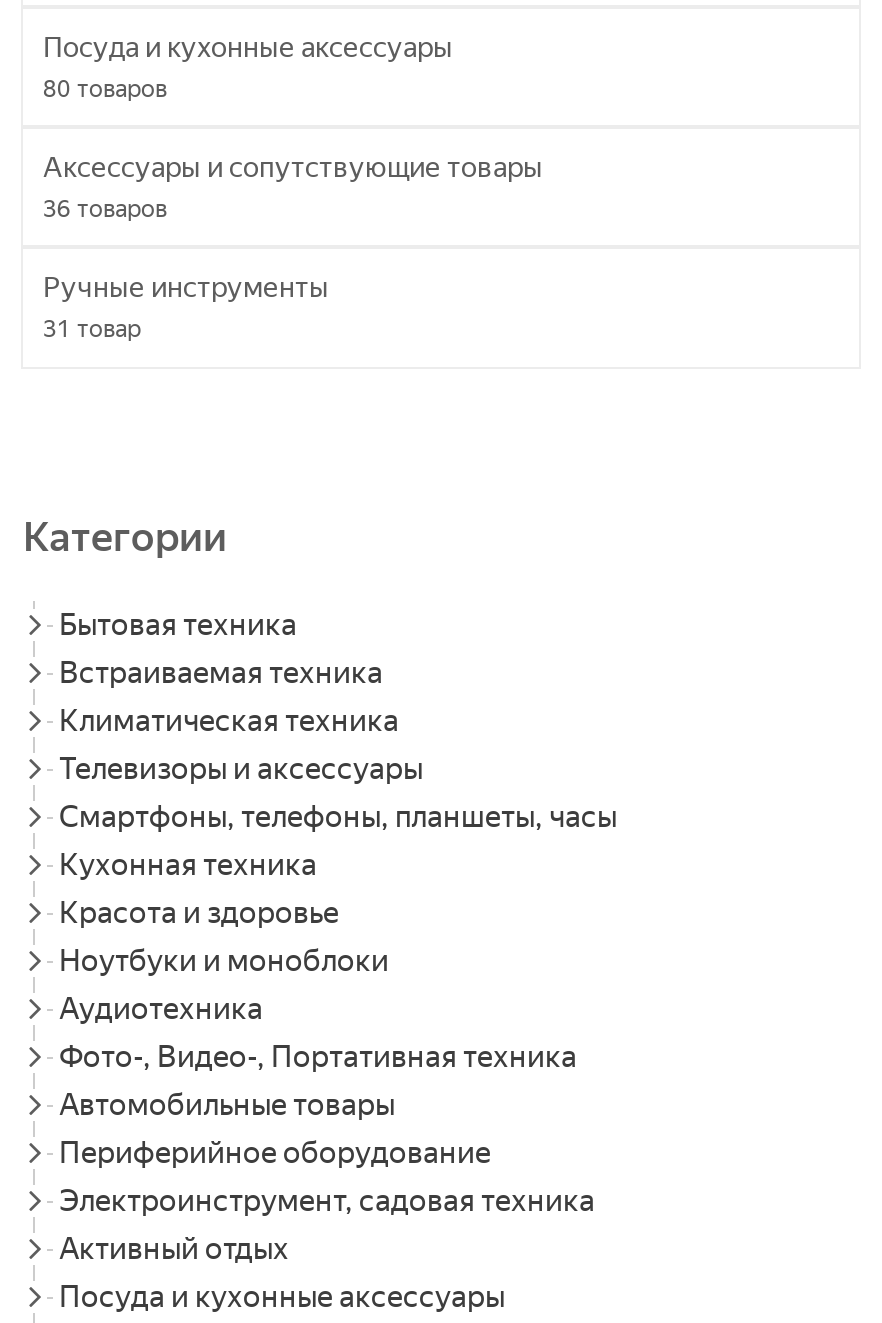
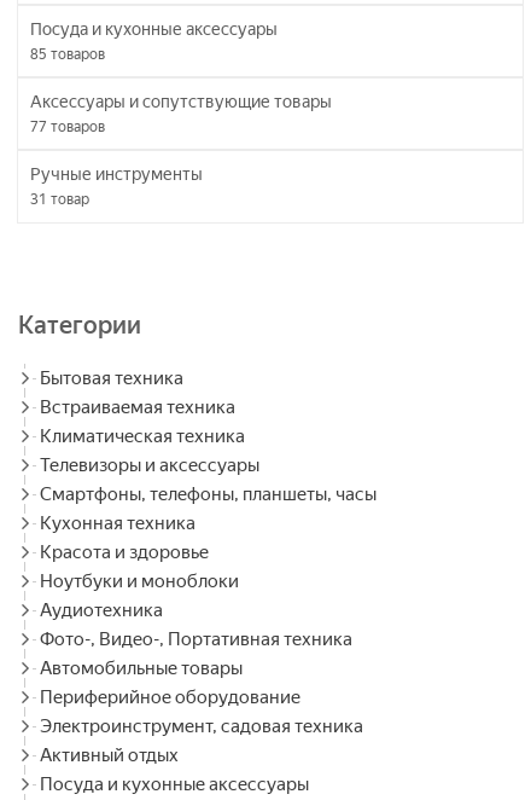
[43,75,167,103] 80 товаров -> [30,46,105,63] 85 товаров
[43,195,167,223] 36 товаров -> [30,118,105,135] 77 товаров

